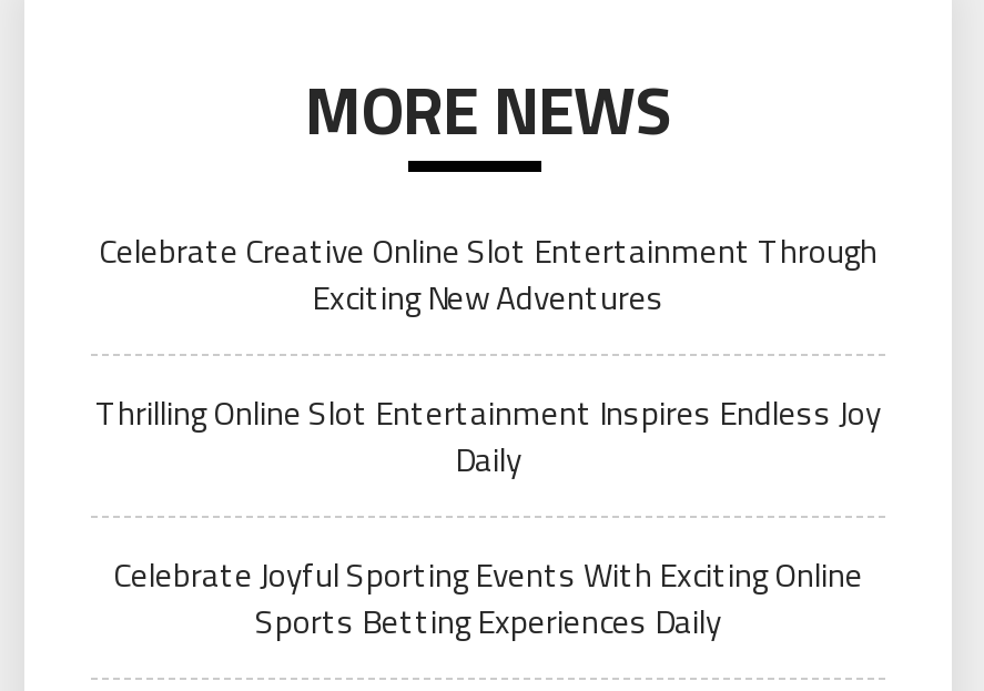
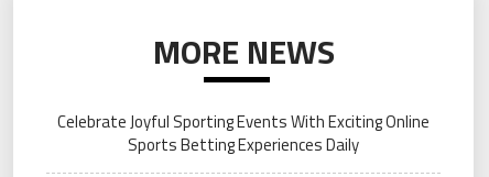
[95,225,881,485] Celebrate Creative Online Slot Entertainment Through | Exciting New Adventures | Thrilling Online Slot Entertainment Inspires Endless Joy | Daily -> none

